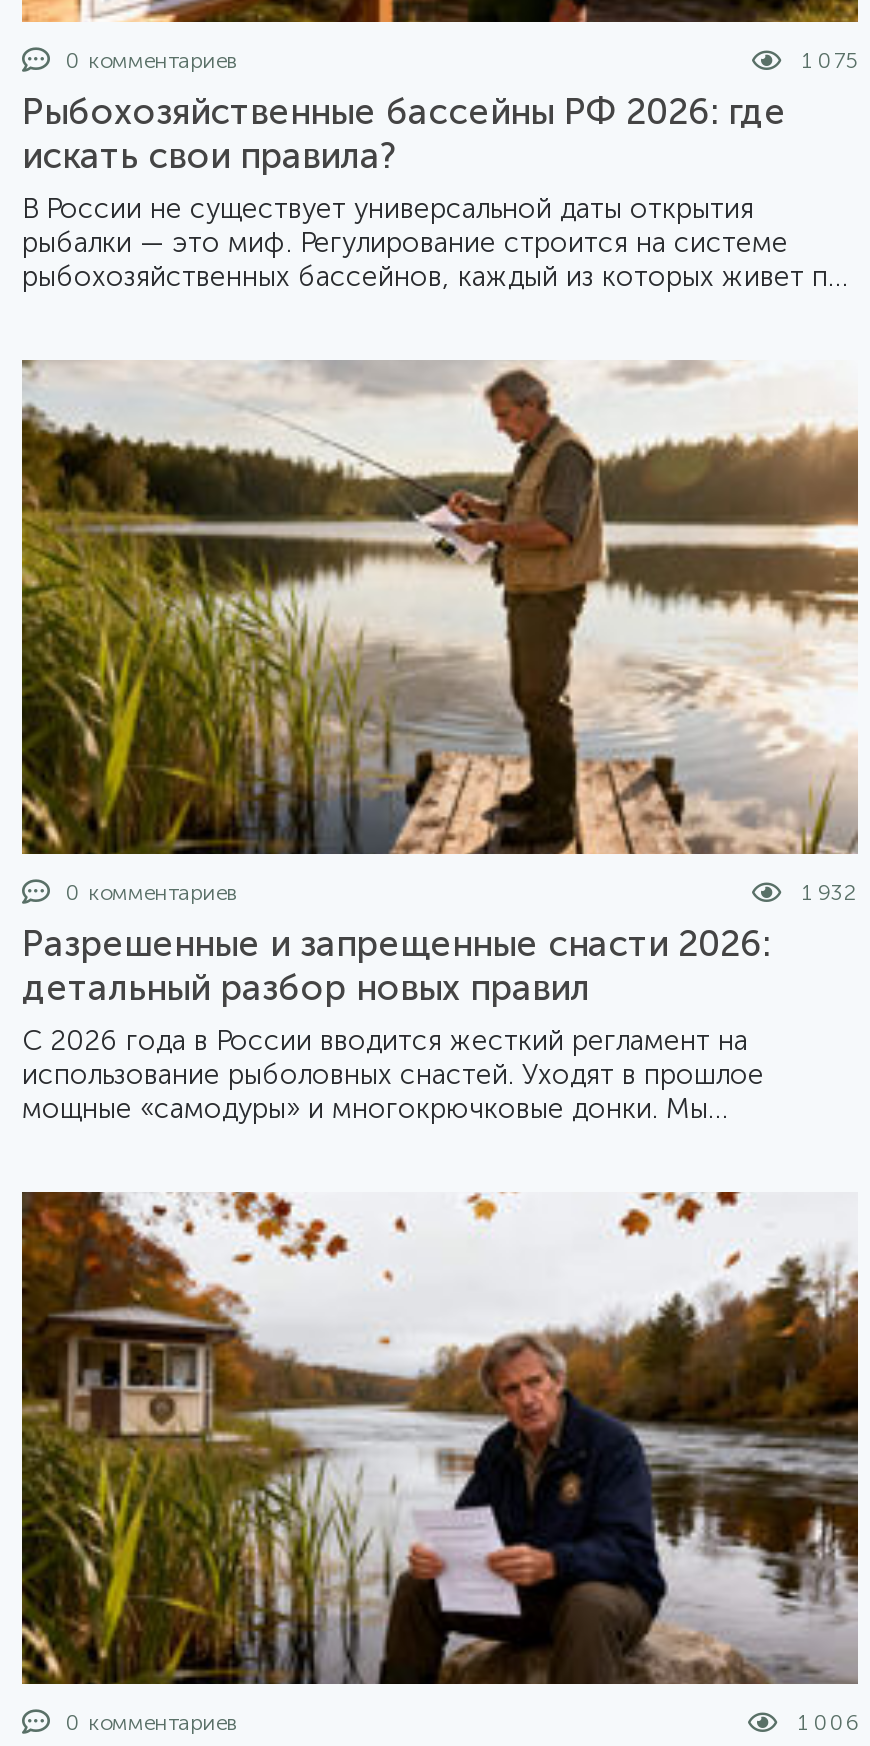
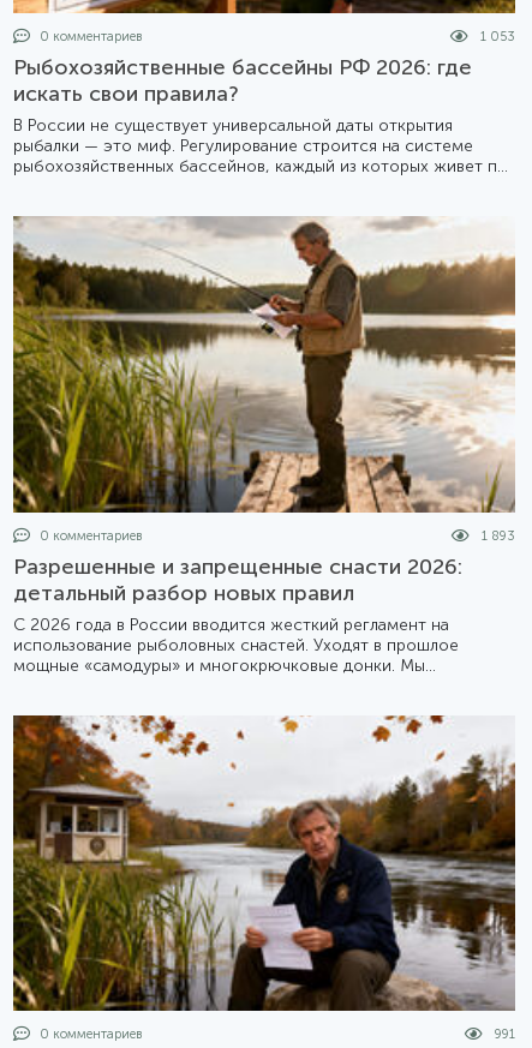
[796,48,858,74] 1 075 -> [477,29,515,45] 1 053
[796,880,858,906] 1 932 -> [478,528,515,544] 1 893
[792,1711,858,1737] 1 006 -> [491,1027,515,1042] 991

